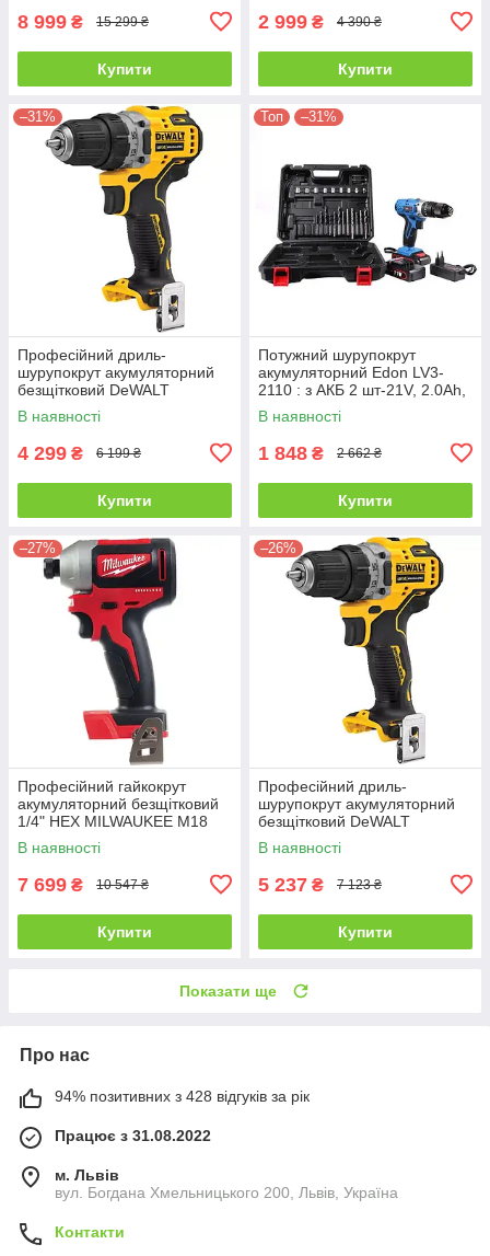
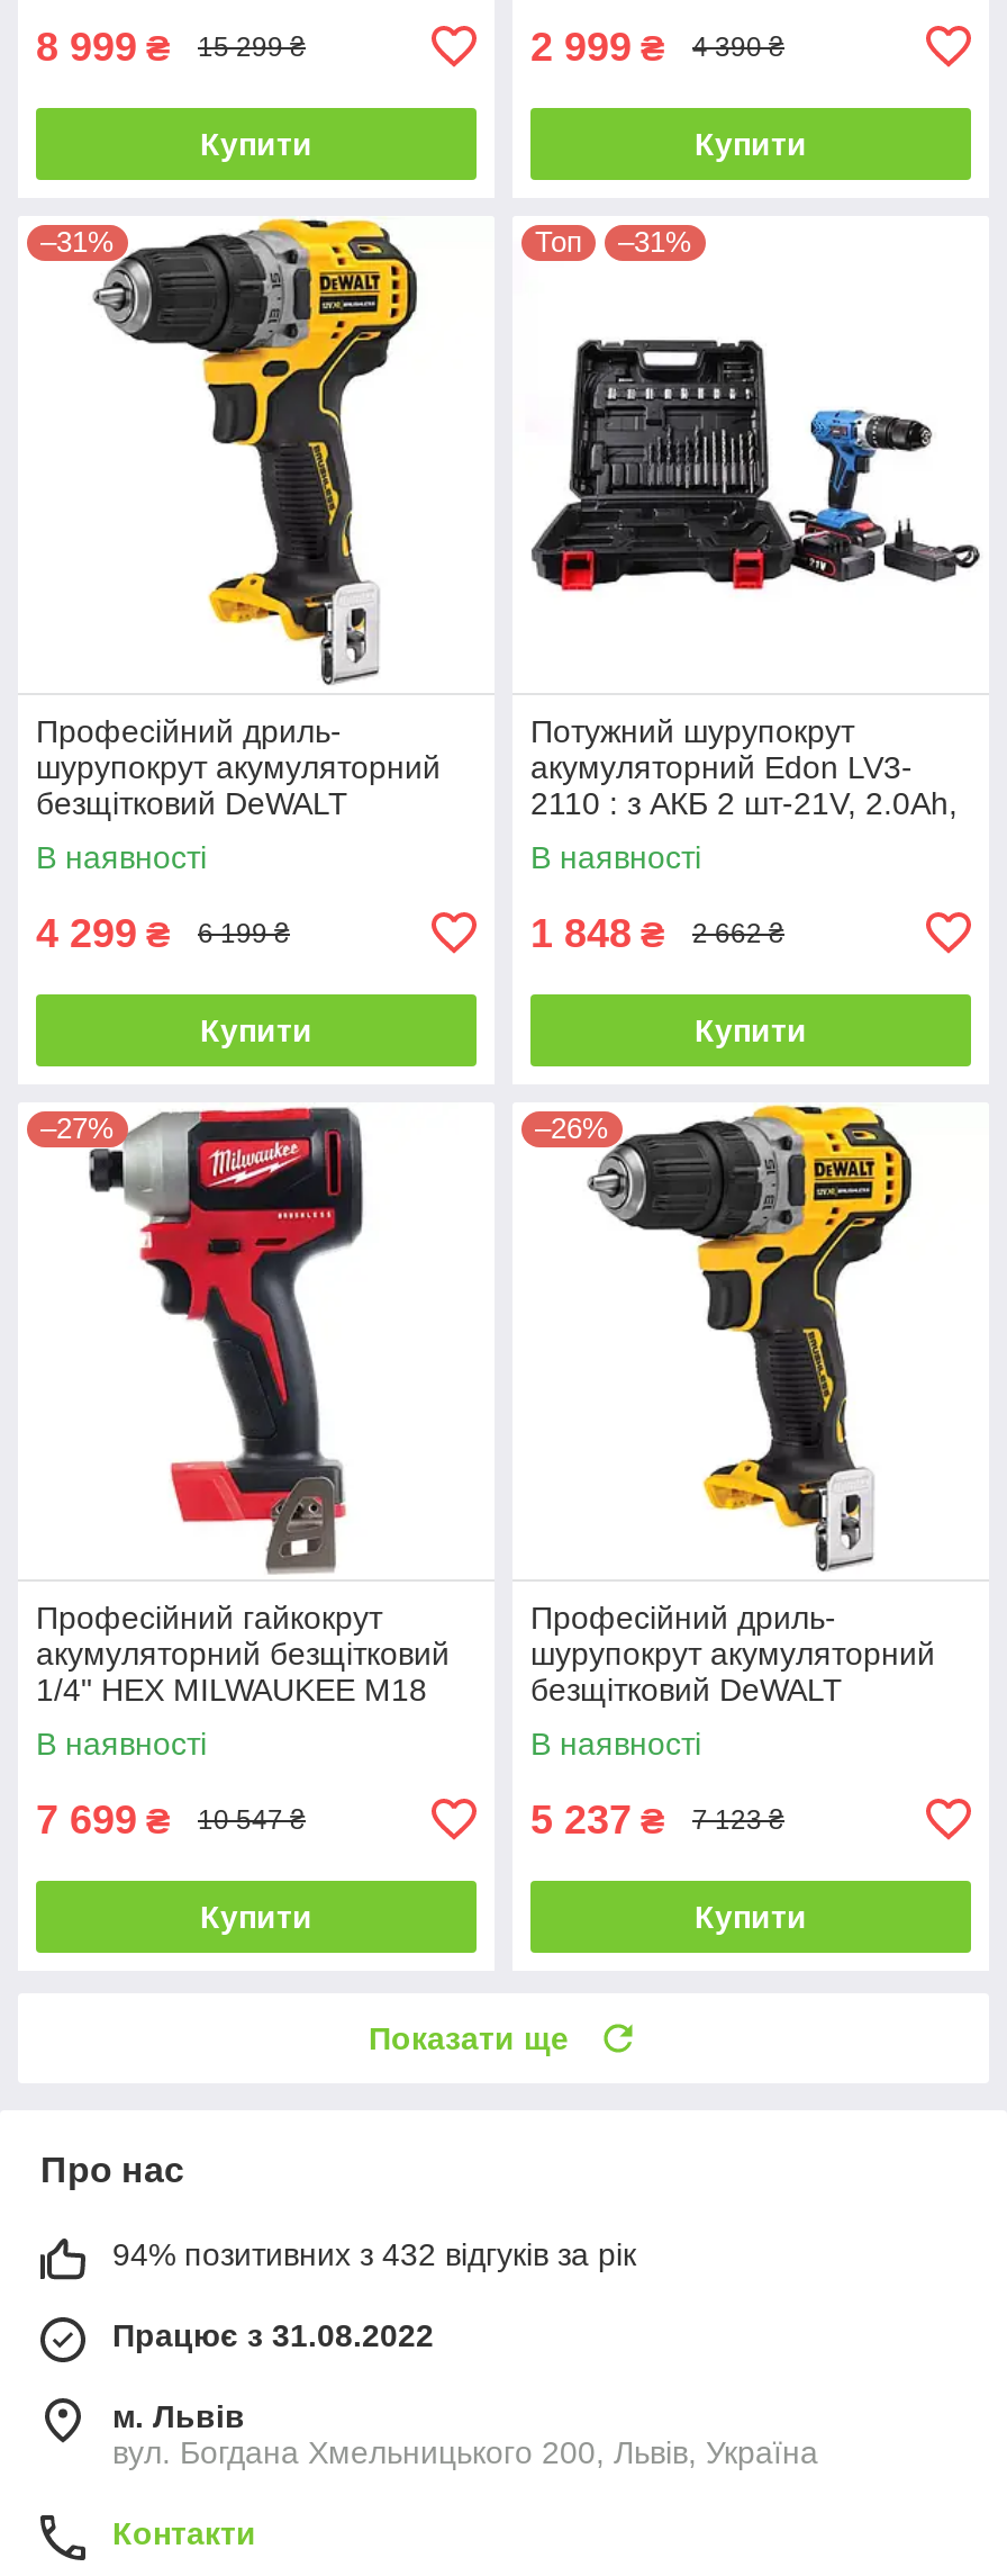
[55,1087,310,1105] 94% позитивних з 428 відгуків за рік -> [112,2236,636,2272] 94% позитивних з 432 відгуків за рік

